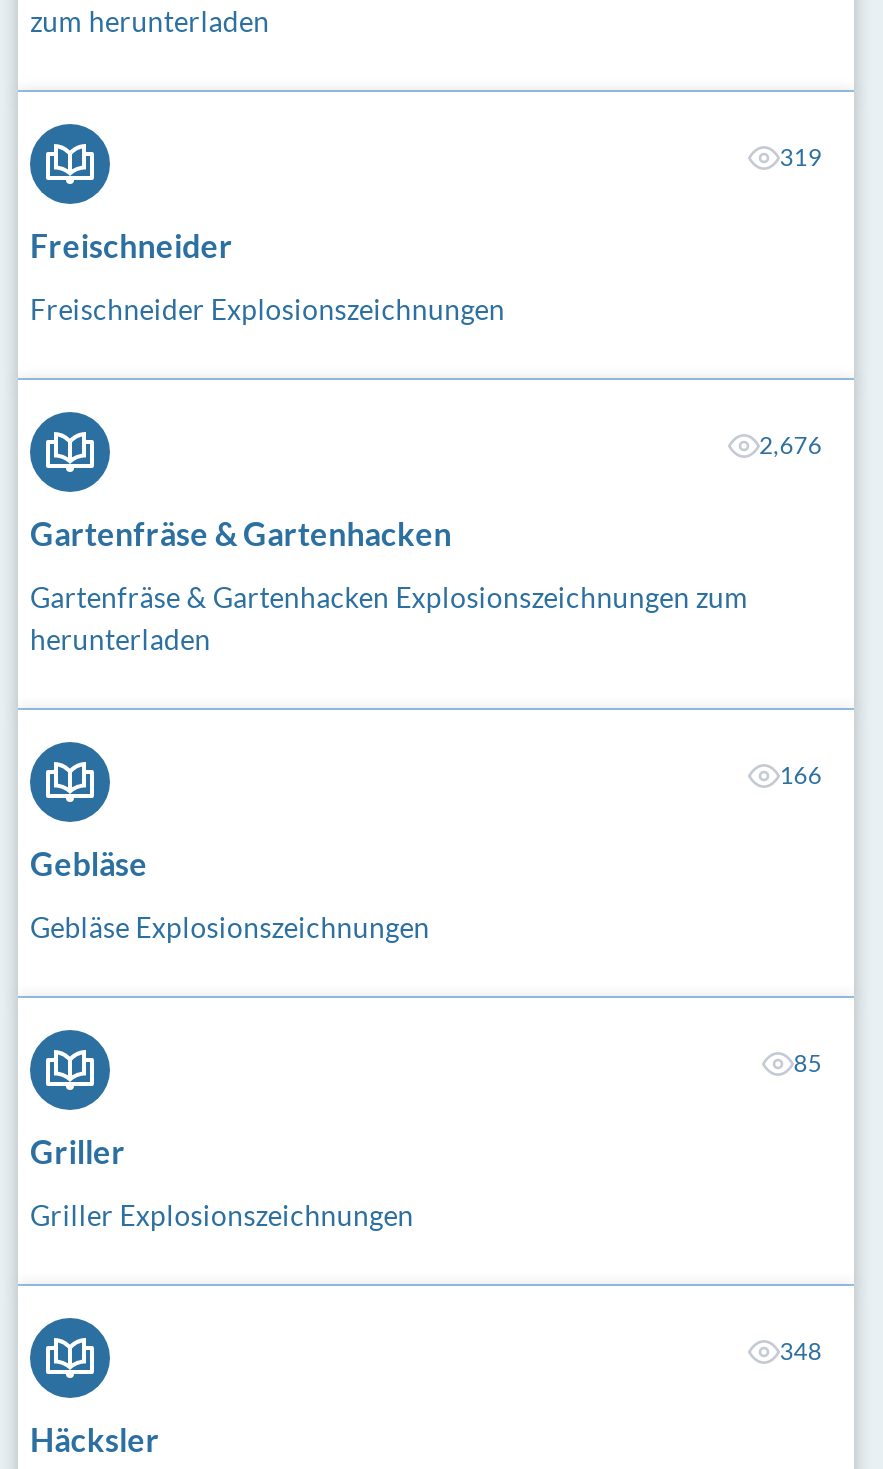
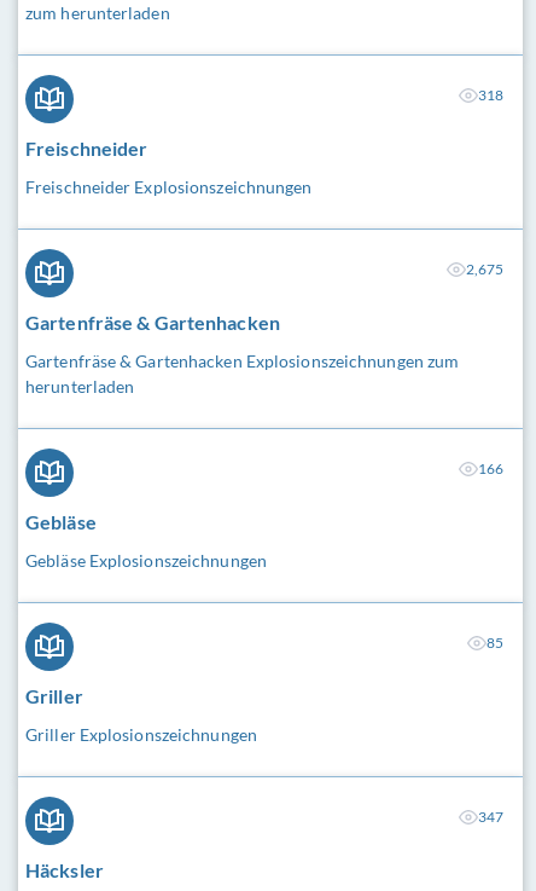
[779,142,822,172] 319 -> [478,86,503,104] 318
[759,430,822,460] 2,676 -> [465,260,503,278] 2,675
[779,1336,822,1366] 348 -> [478,808,503,826] 347

